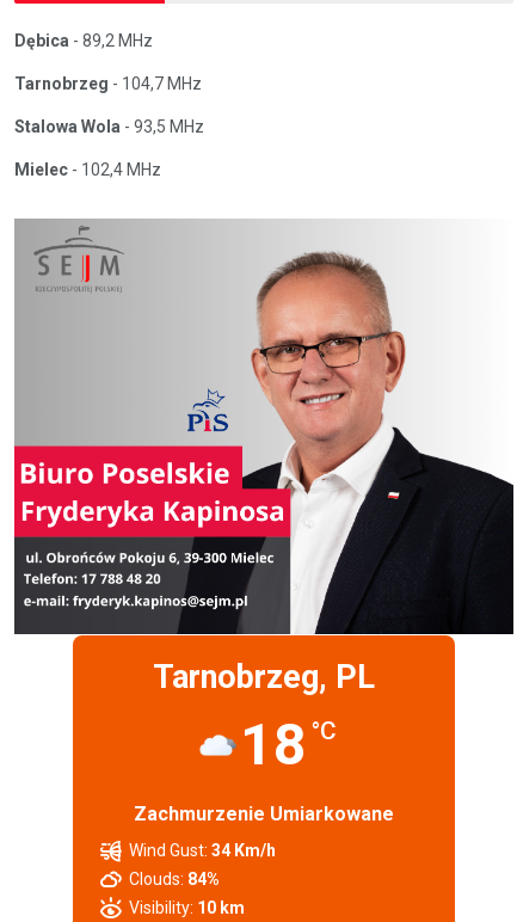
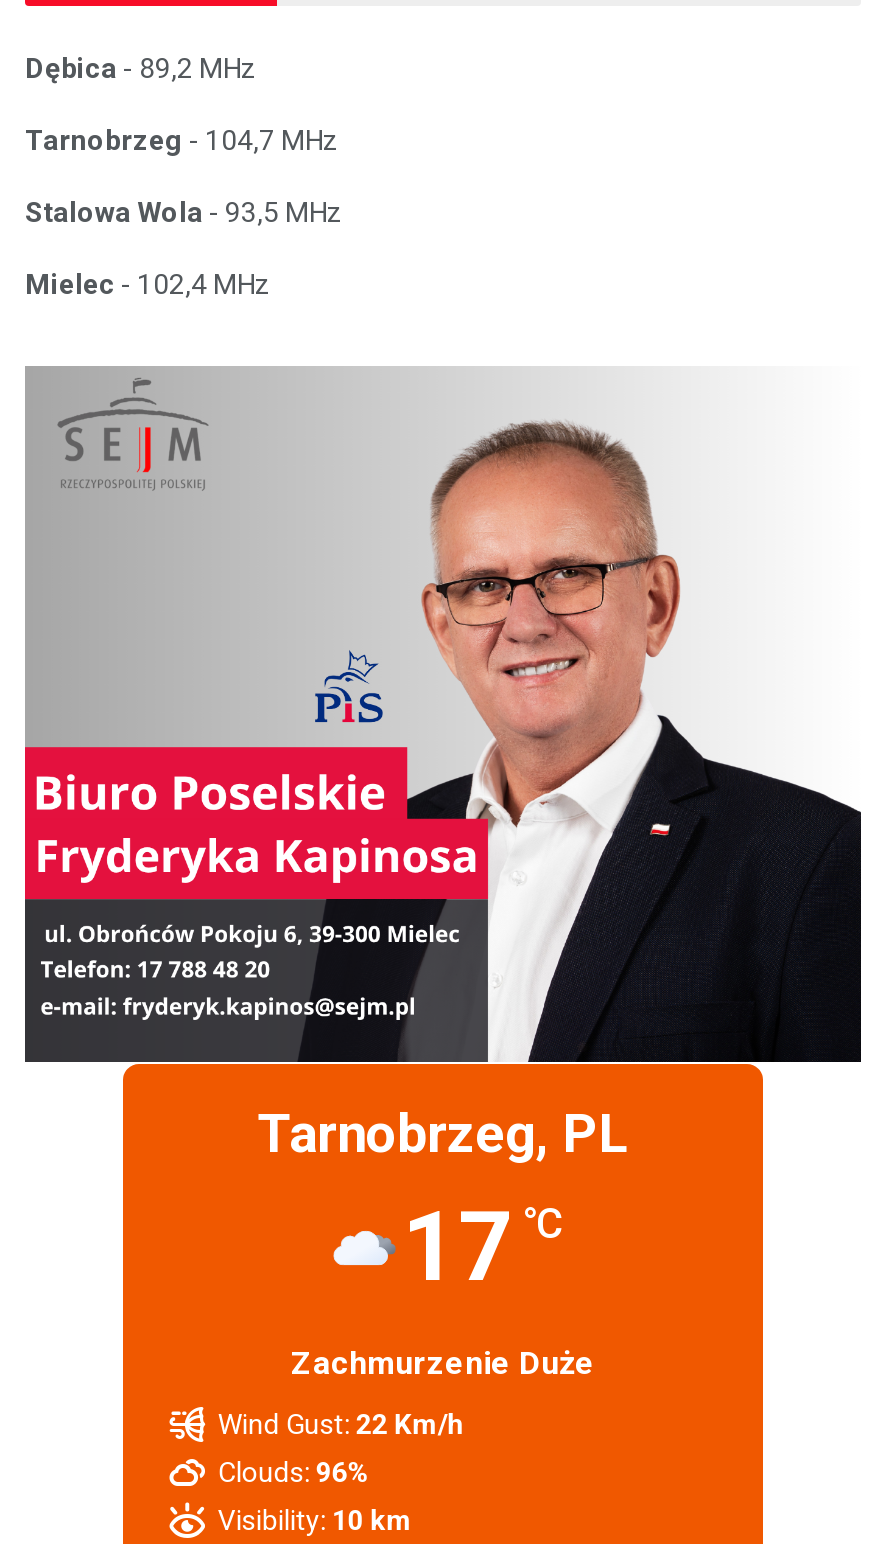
[239,710,336,779] 18 °C -> [402,1190,564,1304] 17 °C
[134,802,394,825] Zachmurzenie Umiarkowane -> [291,1344,595,1382] Zachmurzenie Duże
[129,841,276,860] Wind Gust: 34 Km/h -> [218,1408,464,1440] Wind Gust: 22 Km/h
[129,869,220,888] Clouds: 84% -> [218,1456,370,1488] Clouds: 96%

